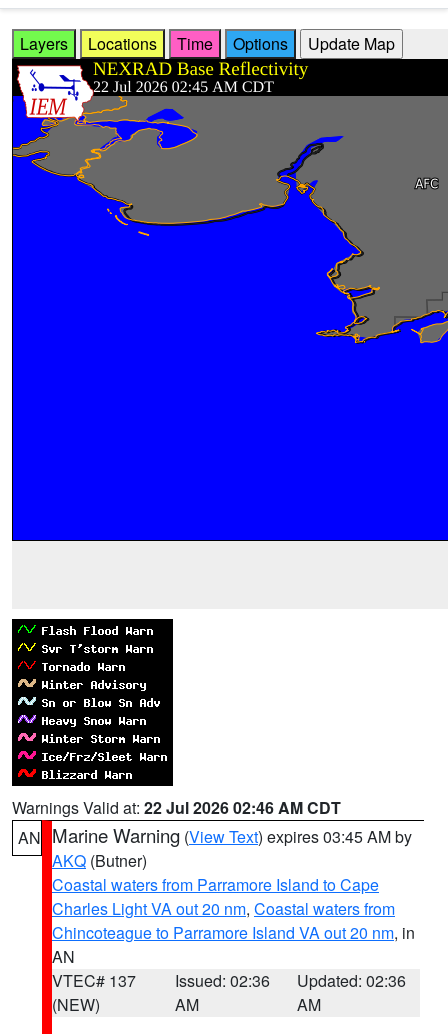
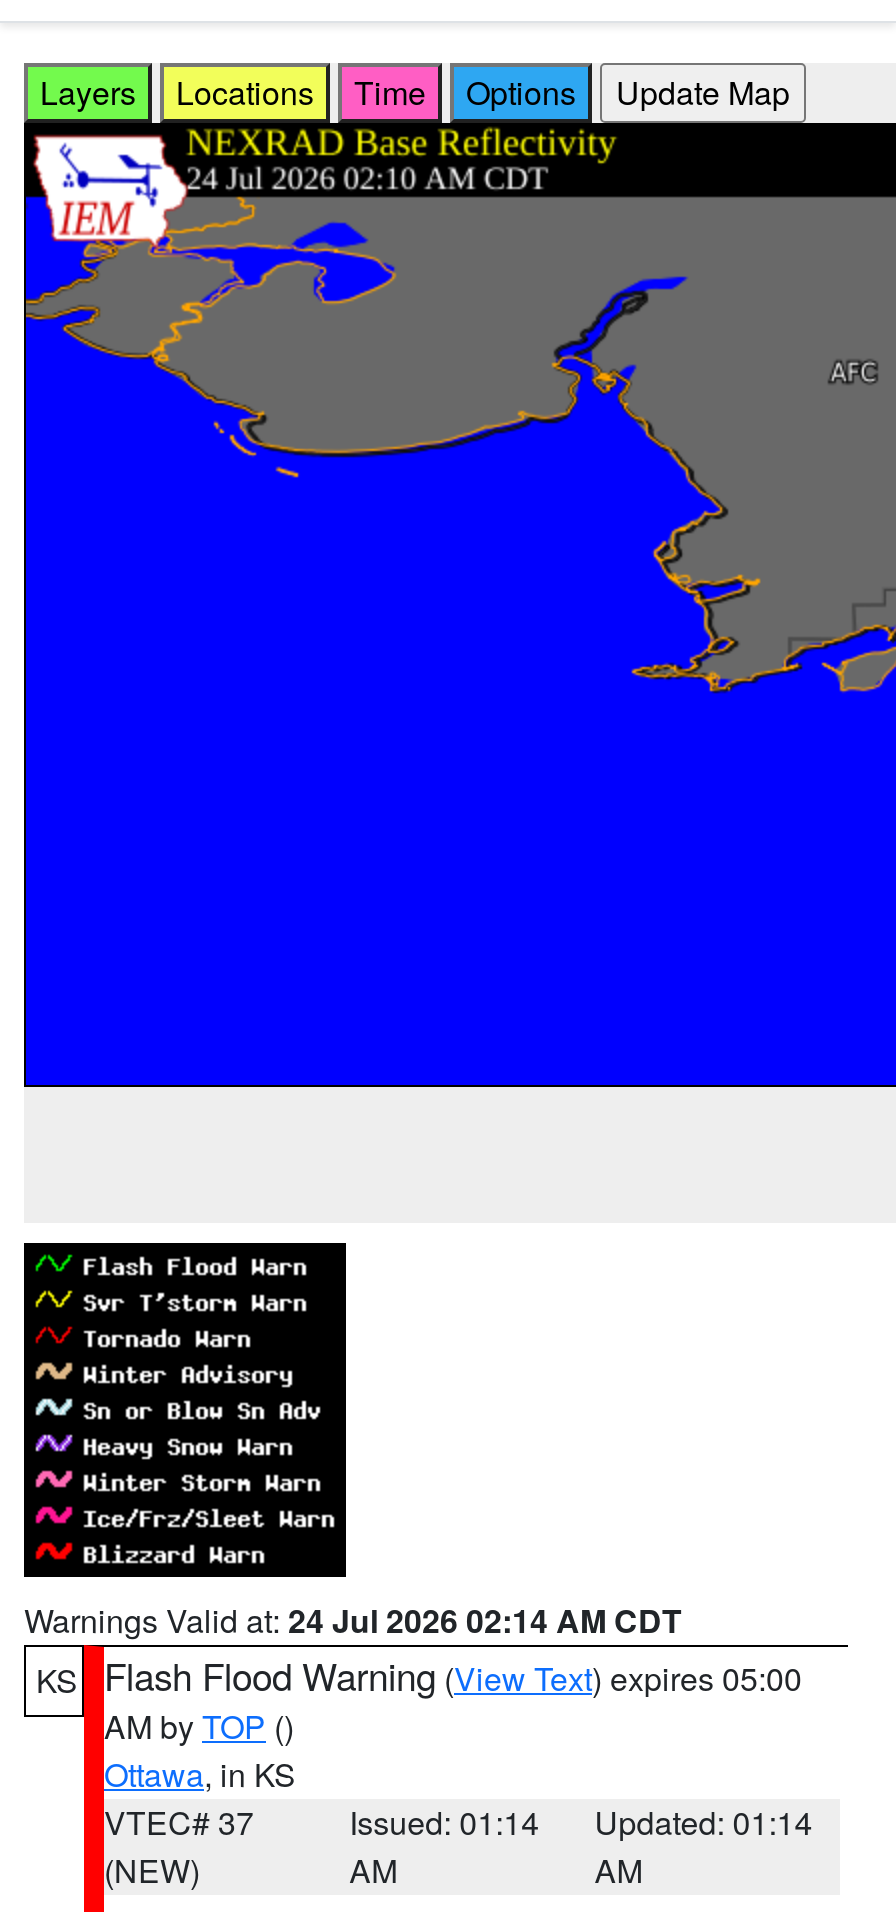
[12,796,415,992] Warnings Valid at: 22 Jul 2026 02:46 AM CDT | AN Marine Warning (View Text) expires 03:45 AM by | AKQ (Butner) | Coastal waters from Parramore Island to Cape | Charles Light VA out 20 nm, Coastal waters from | Chincoteague to Parramore Island VA out 20 nm, in | AN | VTEC# 137 -> [24,1597,802,1845] Warnings Valid at: 24 Jul 2026 02:14 AM CDT | KS Flash Flood Warning (View Text) expires 05:00 | AM by TOP () | Ottawa, in KS | VTEC# 37
[175,969,270,992] Issued: 02:36 -> [349,1799,539,1845] Issued: 01:14
[297,969,406,992] Updated: 02:36 -> [594,1799,812,1845] Updated: 01:14

